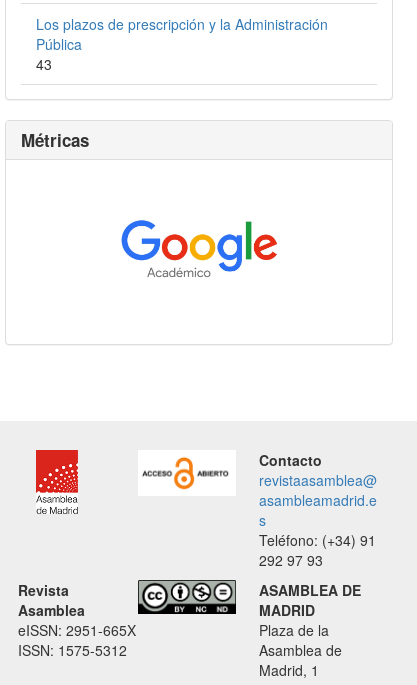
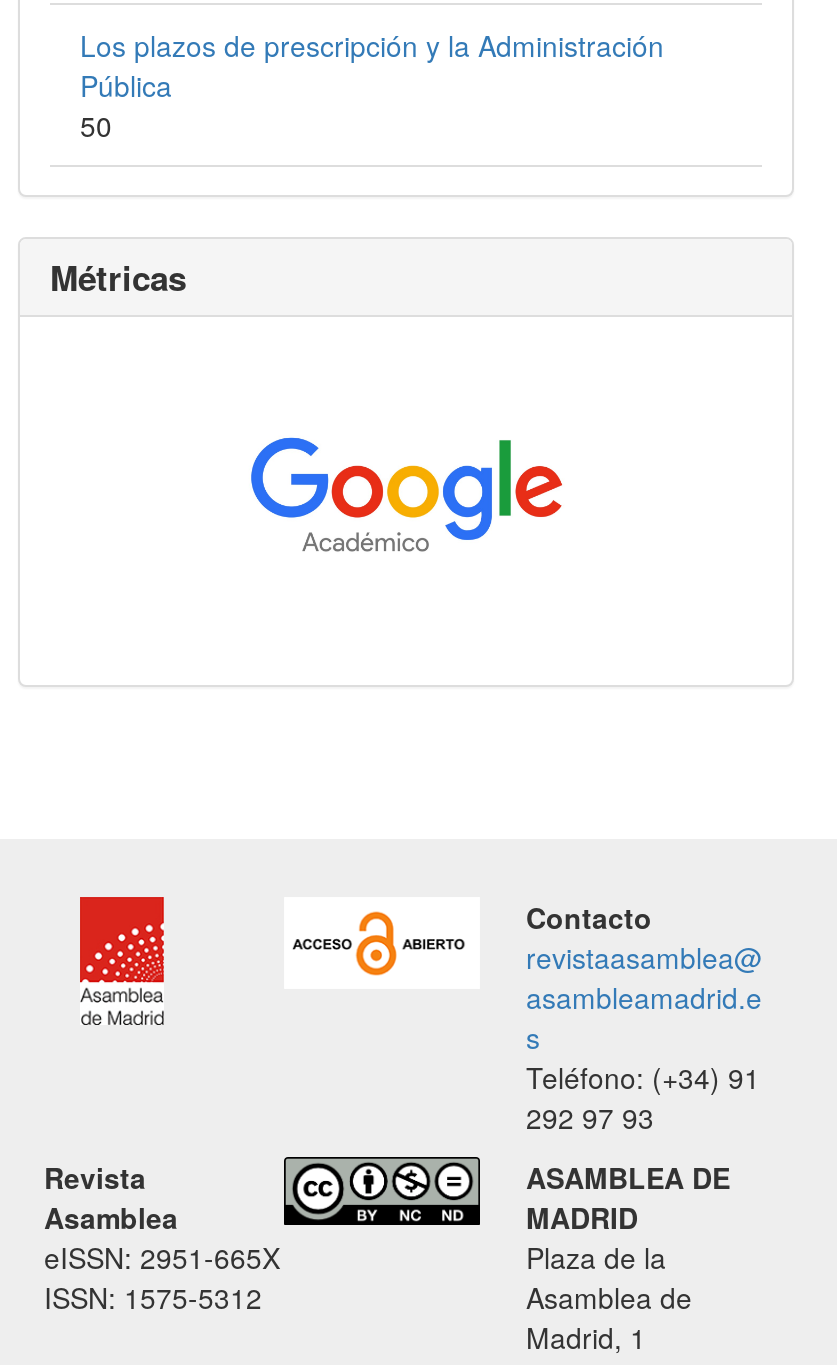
[36,54,52,74] 43 -> [80,105,112,145] 50

